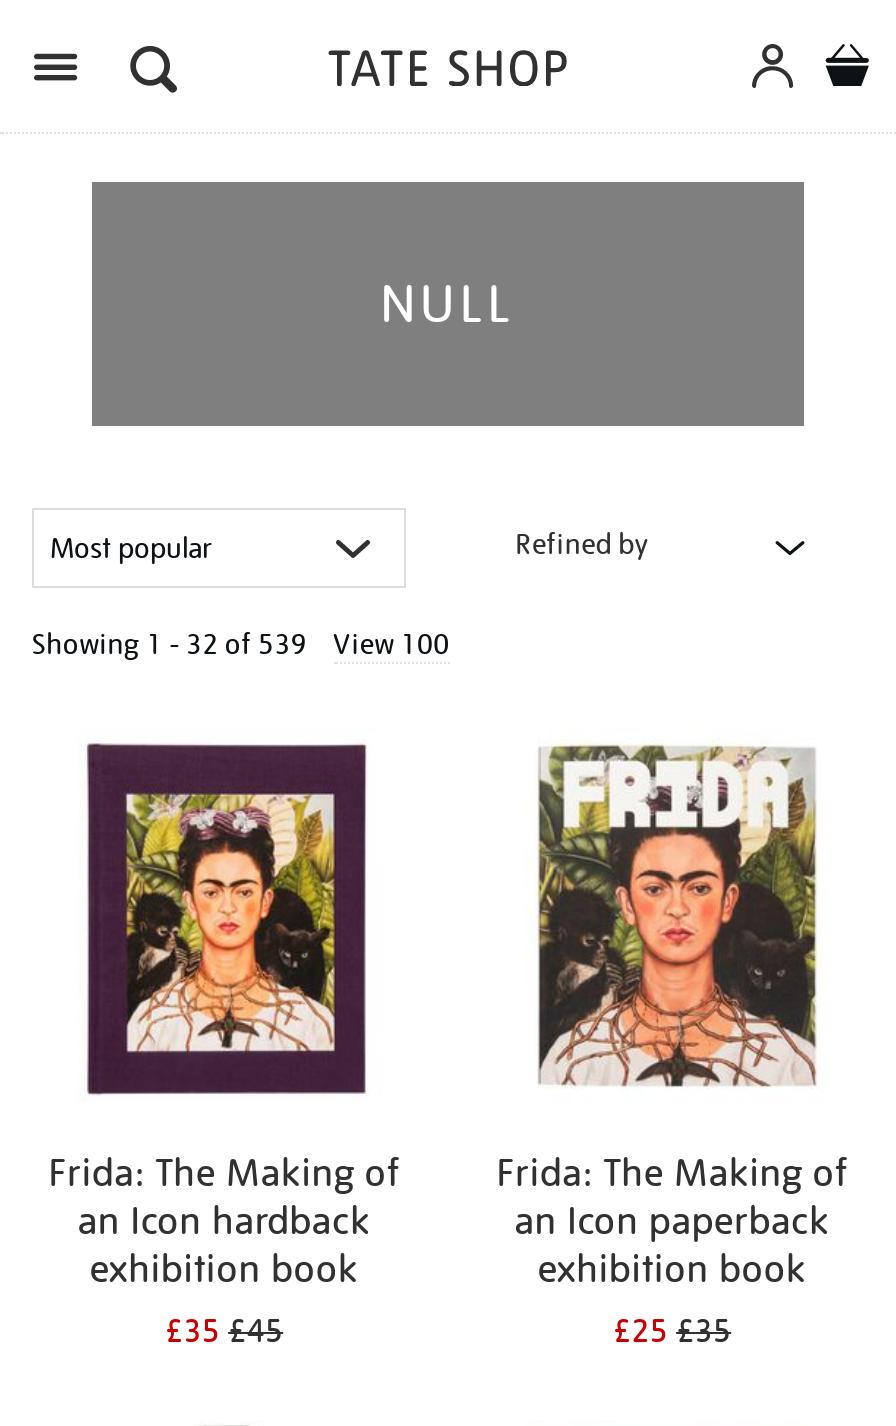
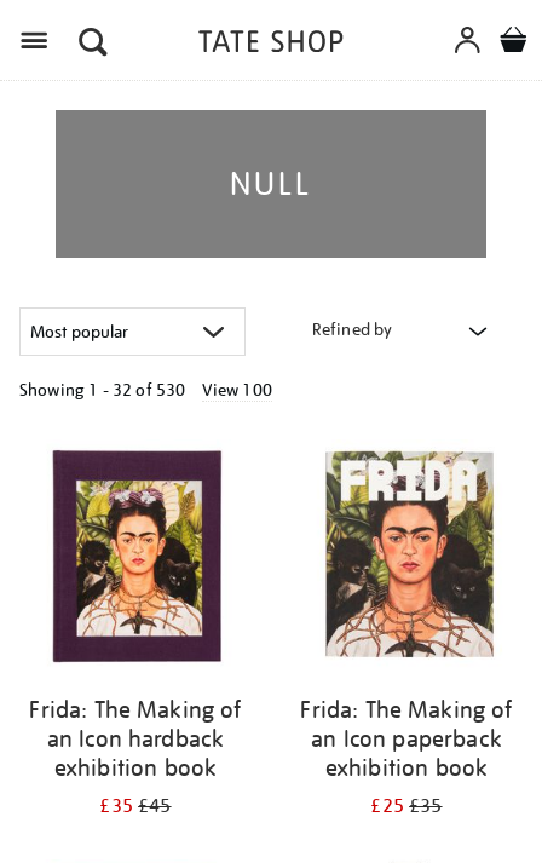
[32,626,450,662] Showing 1 - 32 of 539 View 100 -> [19,379,272,401] Showing 1 - 32 of 530 View 100

